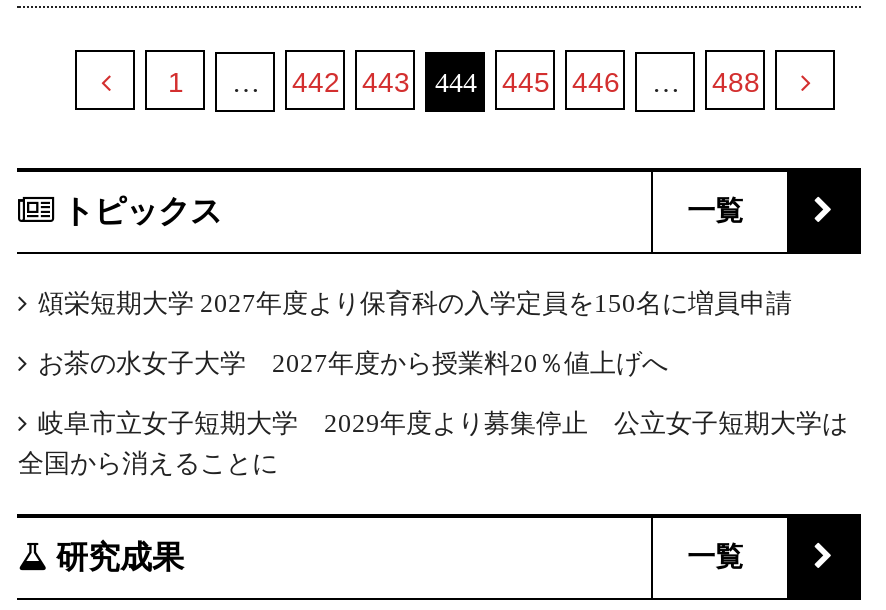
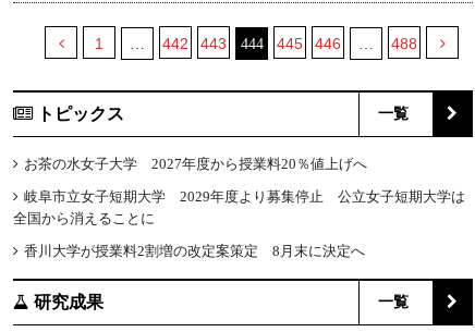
[38,288,792,318] 頌栄短期大学 2027年度より保育科の入学定員を150名に増員申請 -> none
moved [18,348,848,478] -> [14,156,466,226]: お茶の水女子大学 2027年度から授業料20％値上げへ | 岐阜市立女子短期大学 2029年度より募集停止 公立女子短期大学は | 全国から消えることに
none -> [24,243,365,259] 香川大学が授業料2割増の改定案策定 8月末に決定へ

